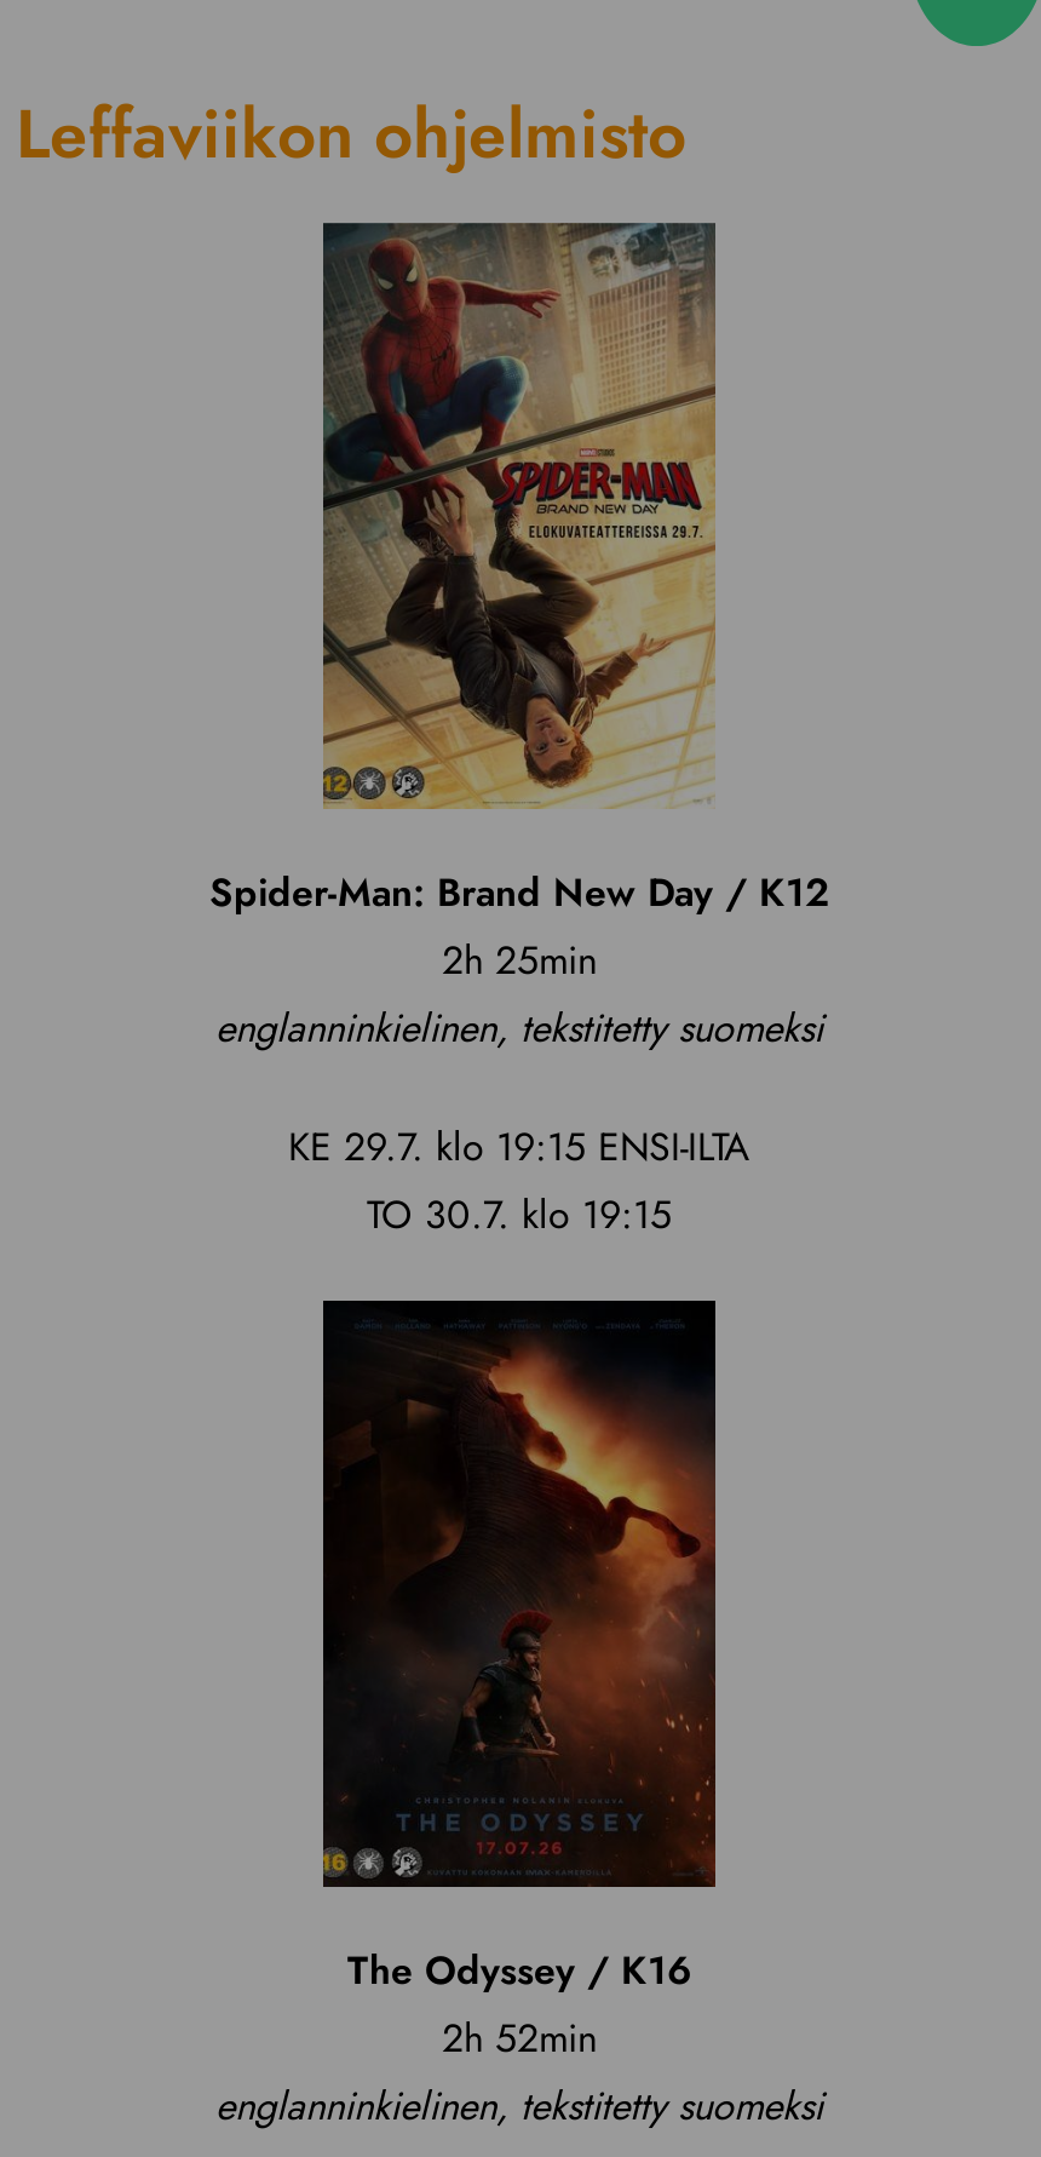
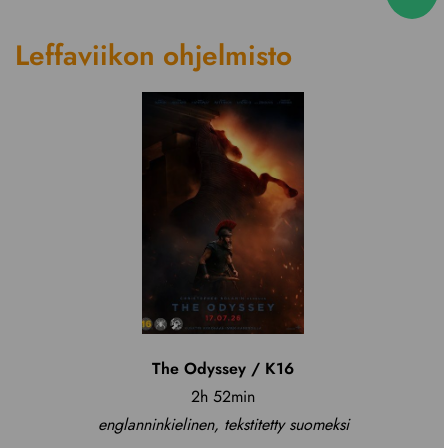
[209,220,829,1243] [image] | Spider-Man: Brand New Day / K12 | 2h 25min | englanninkielinen, tekstitetty suomeksi | KE 29.7. klo 19:15 ENSI-ILTA | TO 30.7. klo 19:15 -> none

